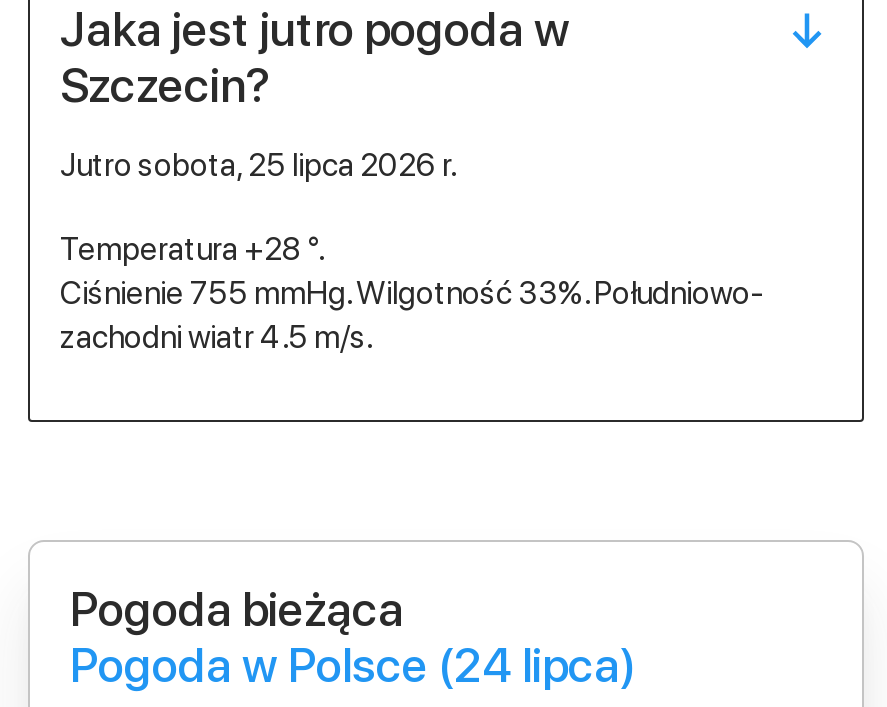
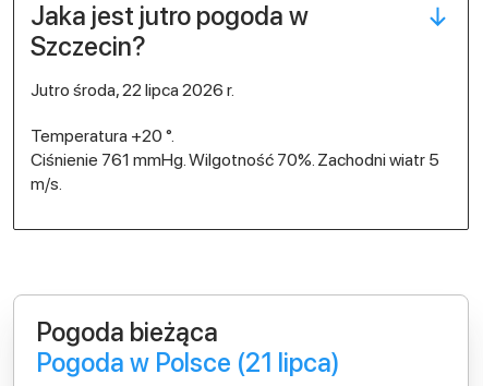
[76,146,456,184] jutro sobota, 25 lipca 2026 r. -> [39,80,234,100] jutro środa, 22 lipca 2026 r.
[60,230,764,356] Temperatura +28 °. | Ciśnienie 755 mmHg. Wilgotność 33%. Południowo- | zachodni wiatr 4.5 m/s. -> [31,125,439,194] Temperatura +20 °. | Ciśnienie 761 mmHg. Wilgotność 70%. Zachodni wiatr 5 | m/s.
[70,636,636,694] Pogoda w Polsce (24 lipca) -> [36,347,340,378] Pogoda w Polsce (21 lipca)

